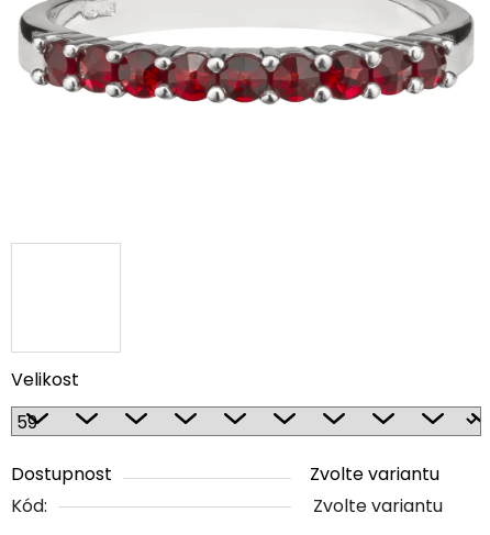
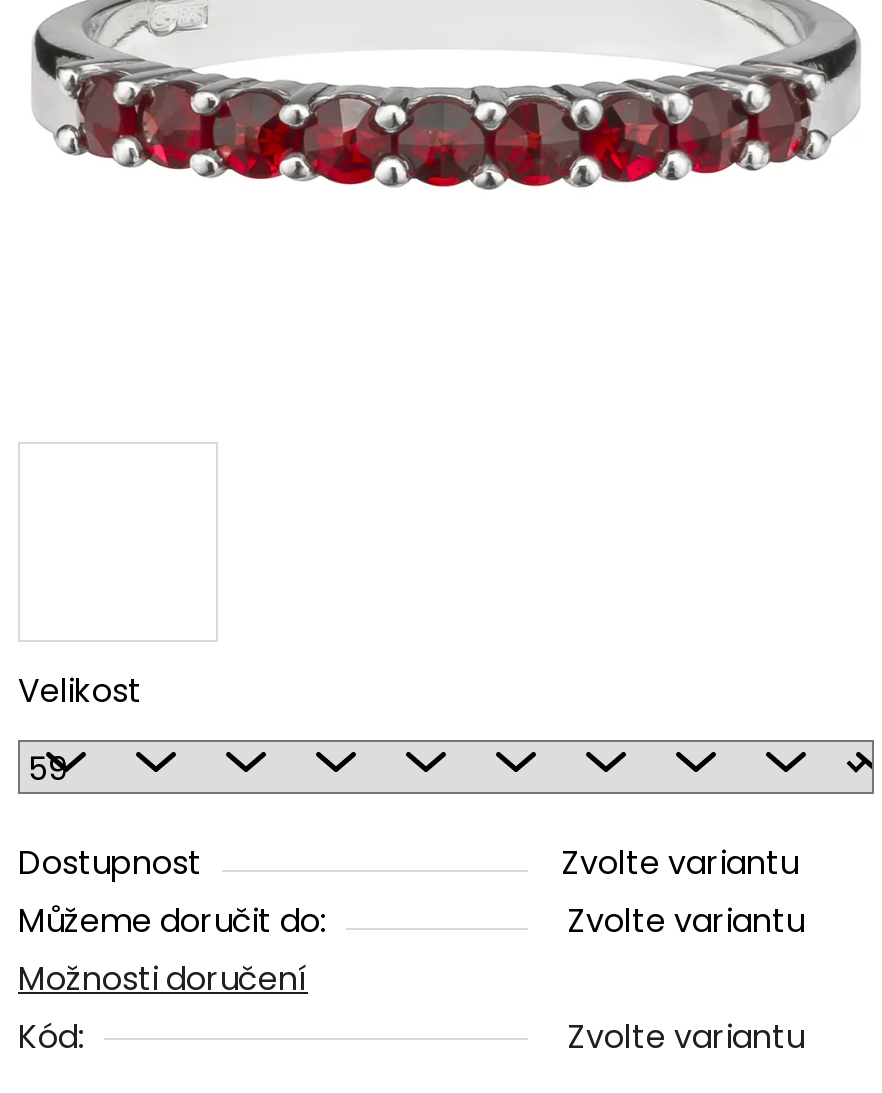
none -> [18,899,804,1003] Můžeme doručit do: | Zvolte variantu | Možnosti doručení

